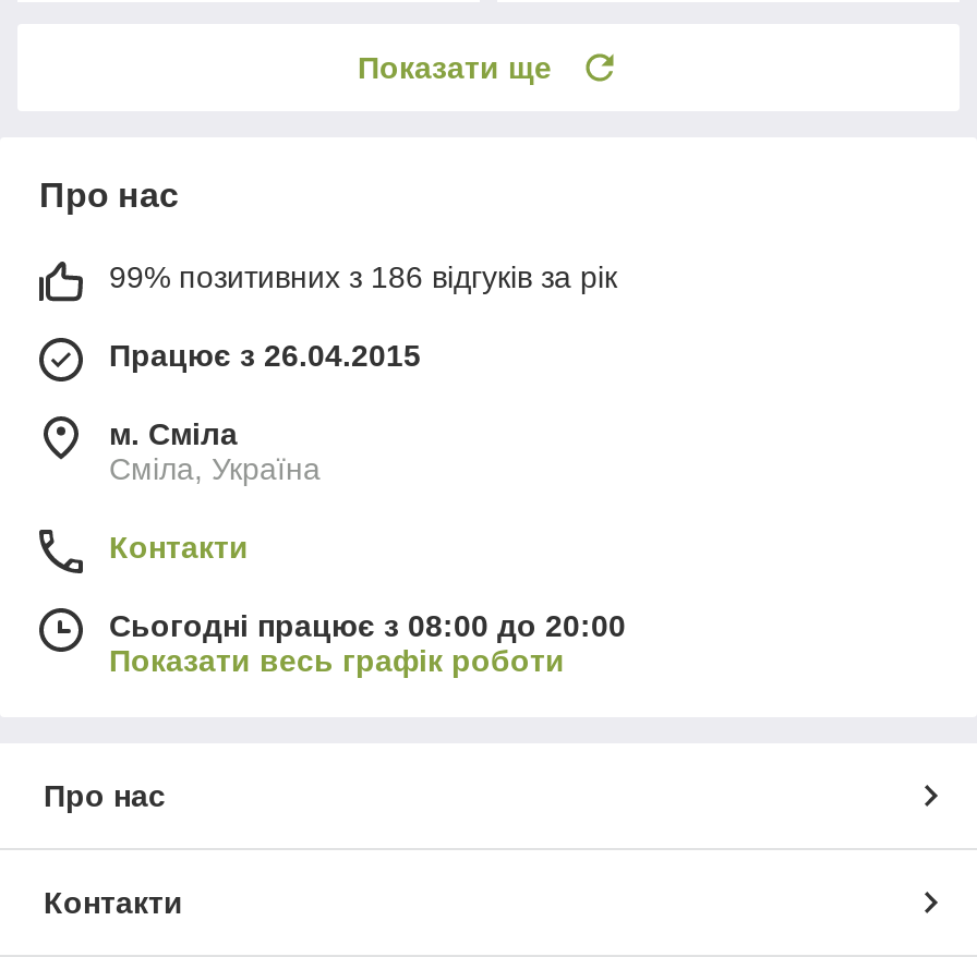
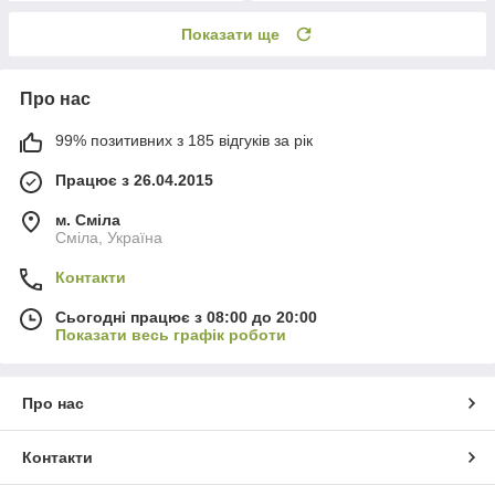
[109,259,617,294] 99% позитивних з 186 відгуків за рік -> [55,131,313,149] 99% позитивних з 185 відгуків за рік

